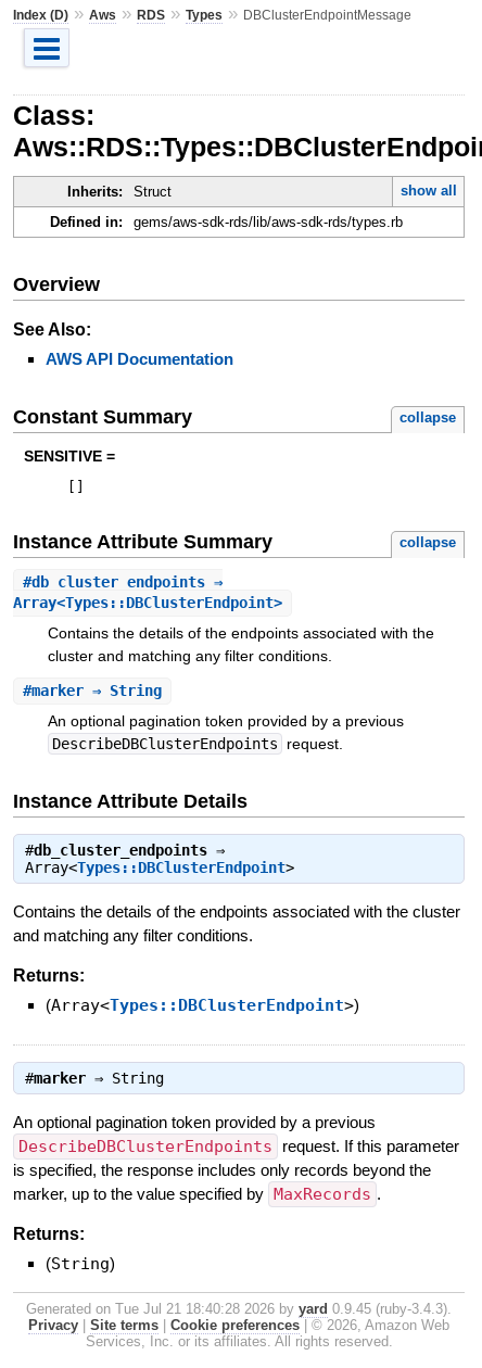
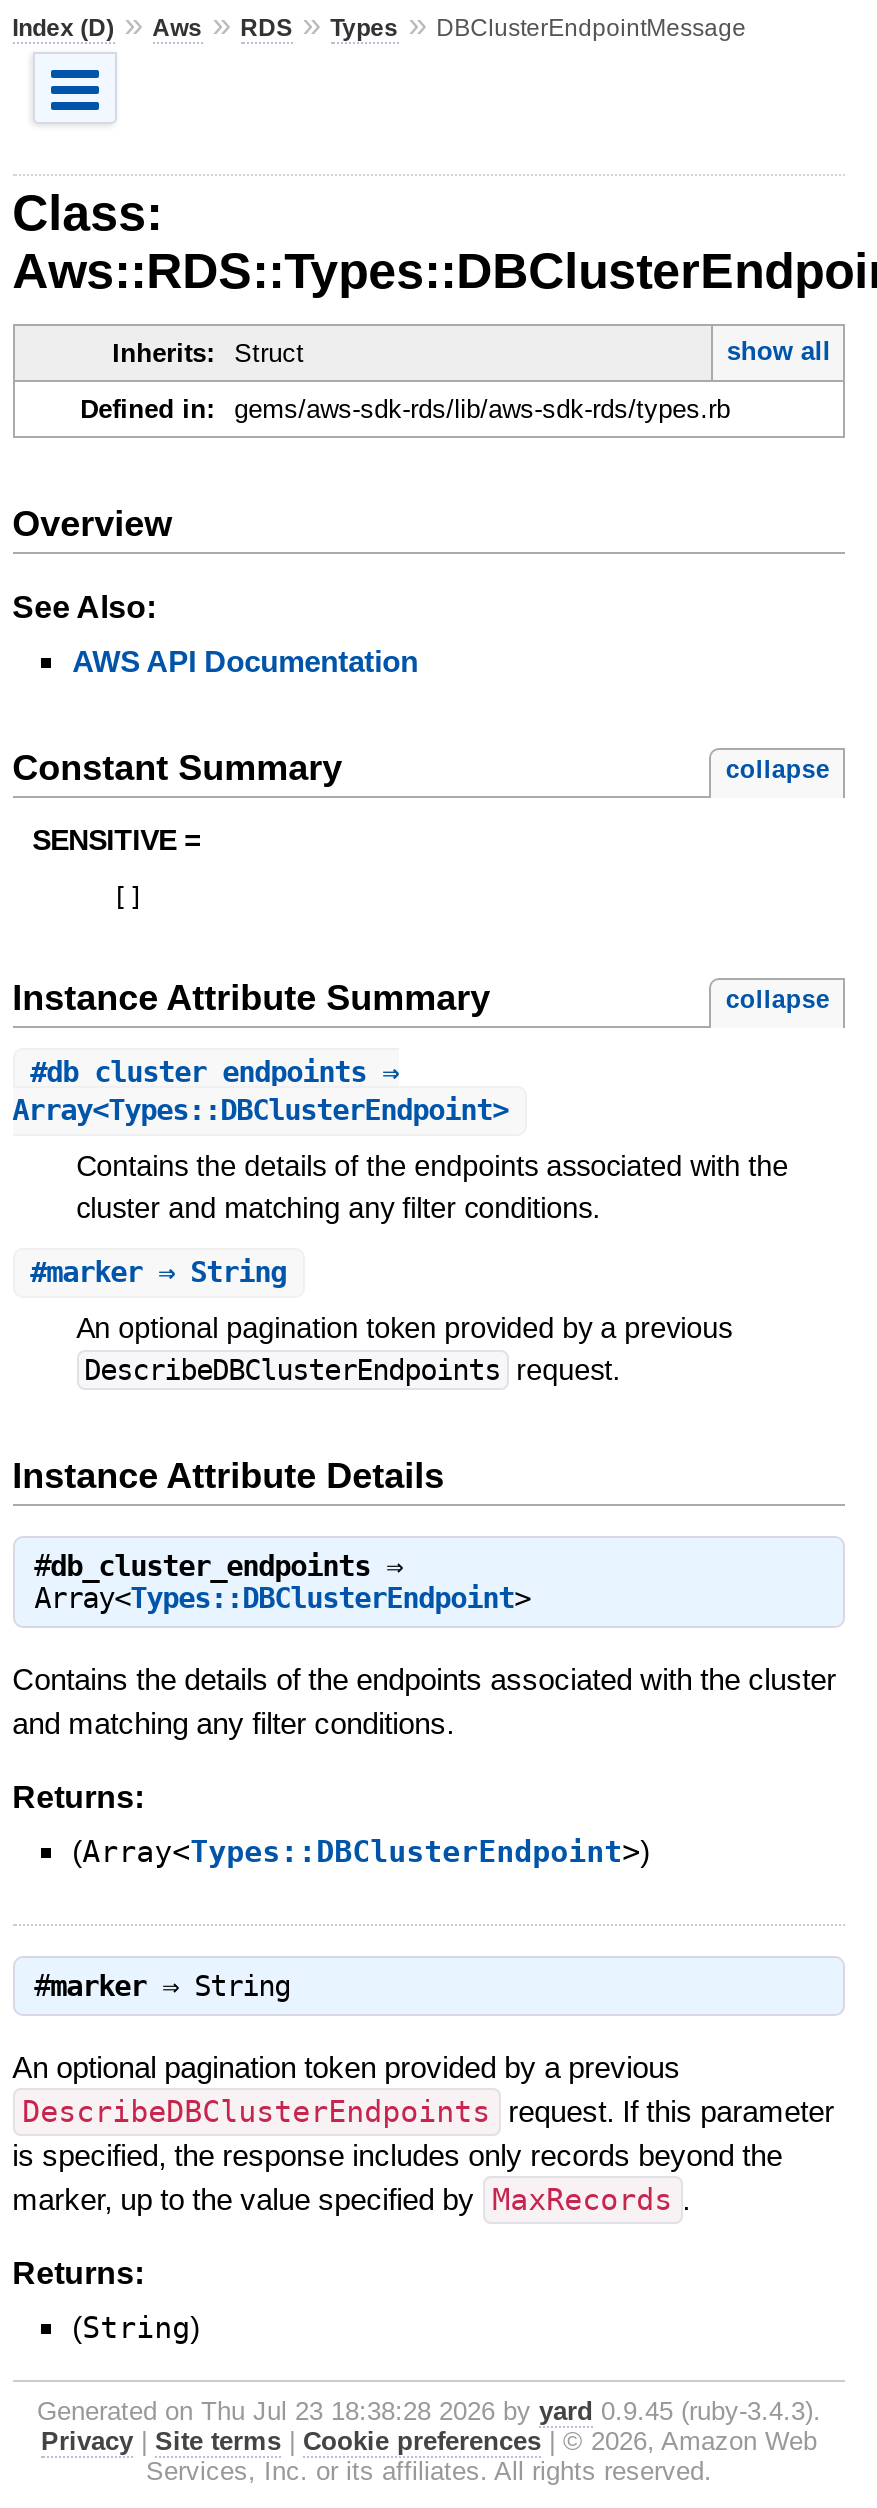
[26,1301,452,1317] Generated on Tue Jul 21 18:40:28 2026 by yard 0.9.45 (ruby-3.4.3). -> [37,2397,821,2427] Generated on Thu Jul 23 18:38:28 2026 by yard 0.9.45 (ruby-3.4.3).

